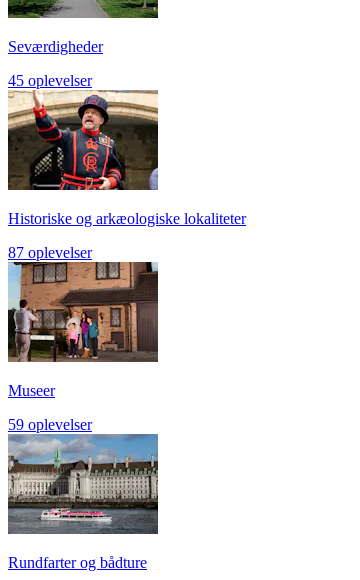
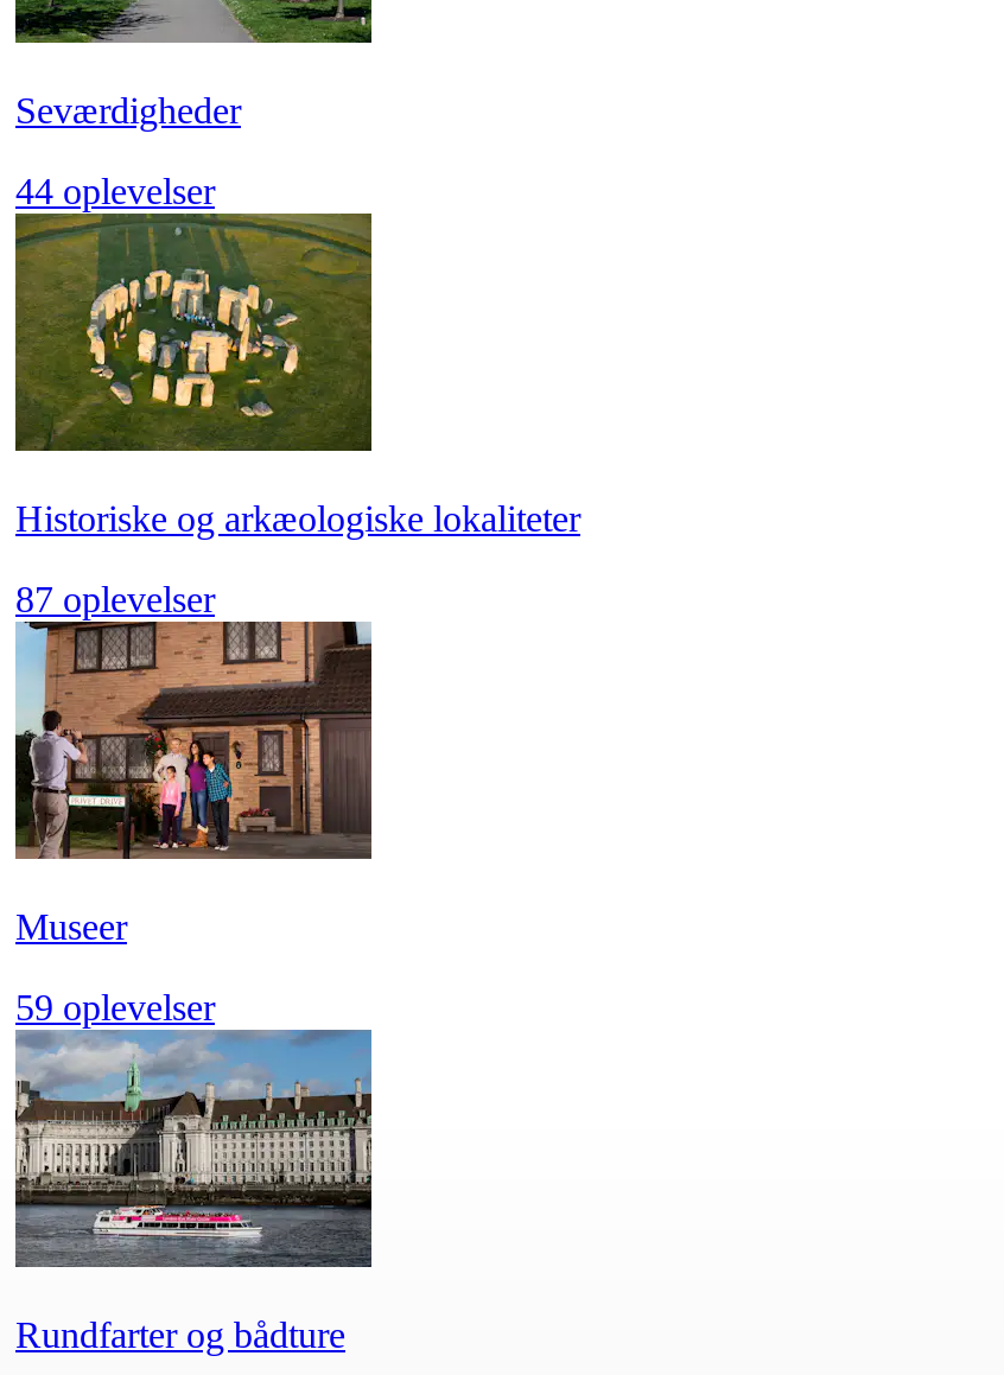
[8,72,92,89] 45 oplevelser -> [15,171,215,211] 44 oplevelser
[8,90,158,191] [image] -> [13,211,374,453] [image]

